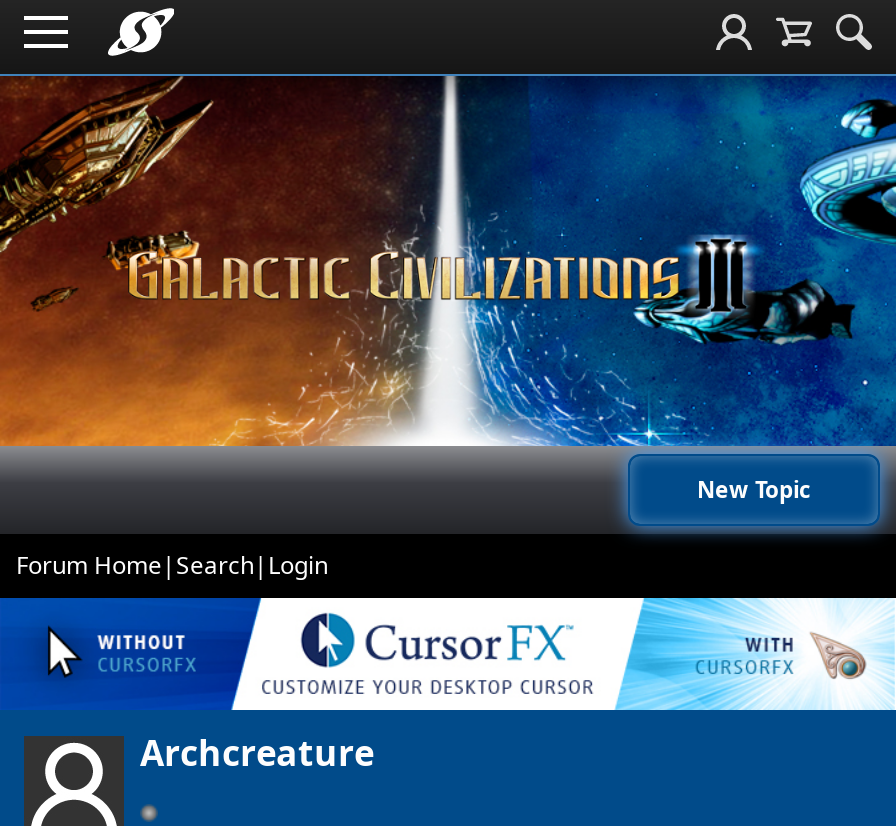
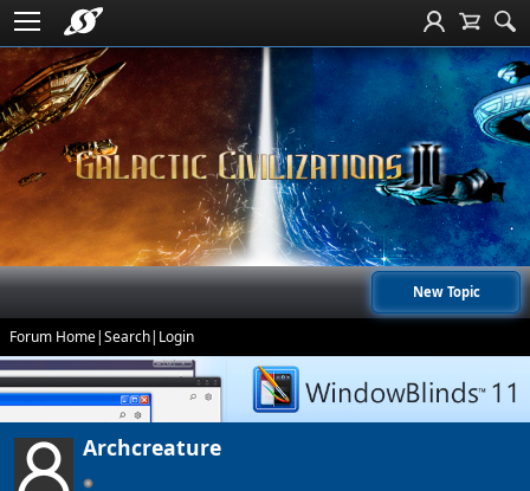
[6,596,890,710] [image] -> [4,355,526,424] [image]

